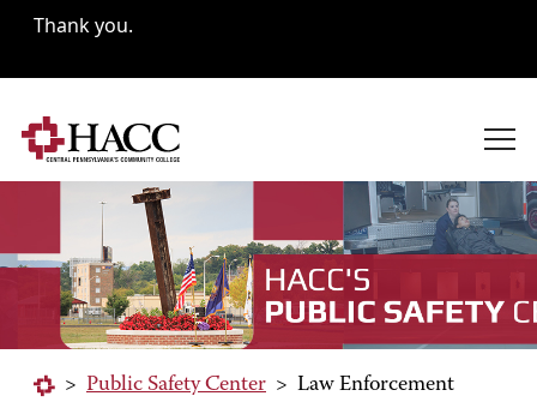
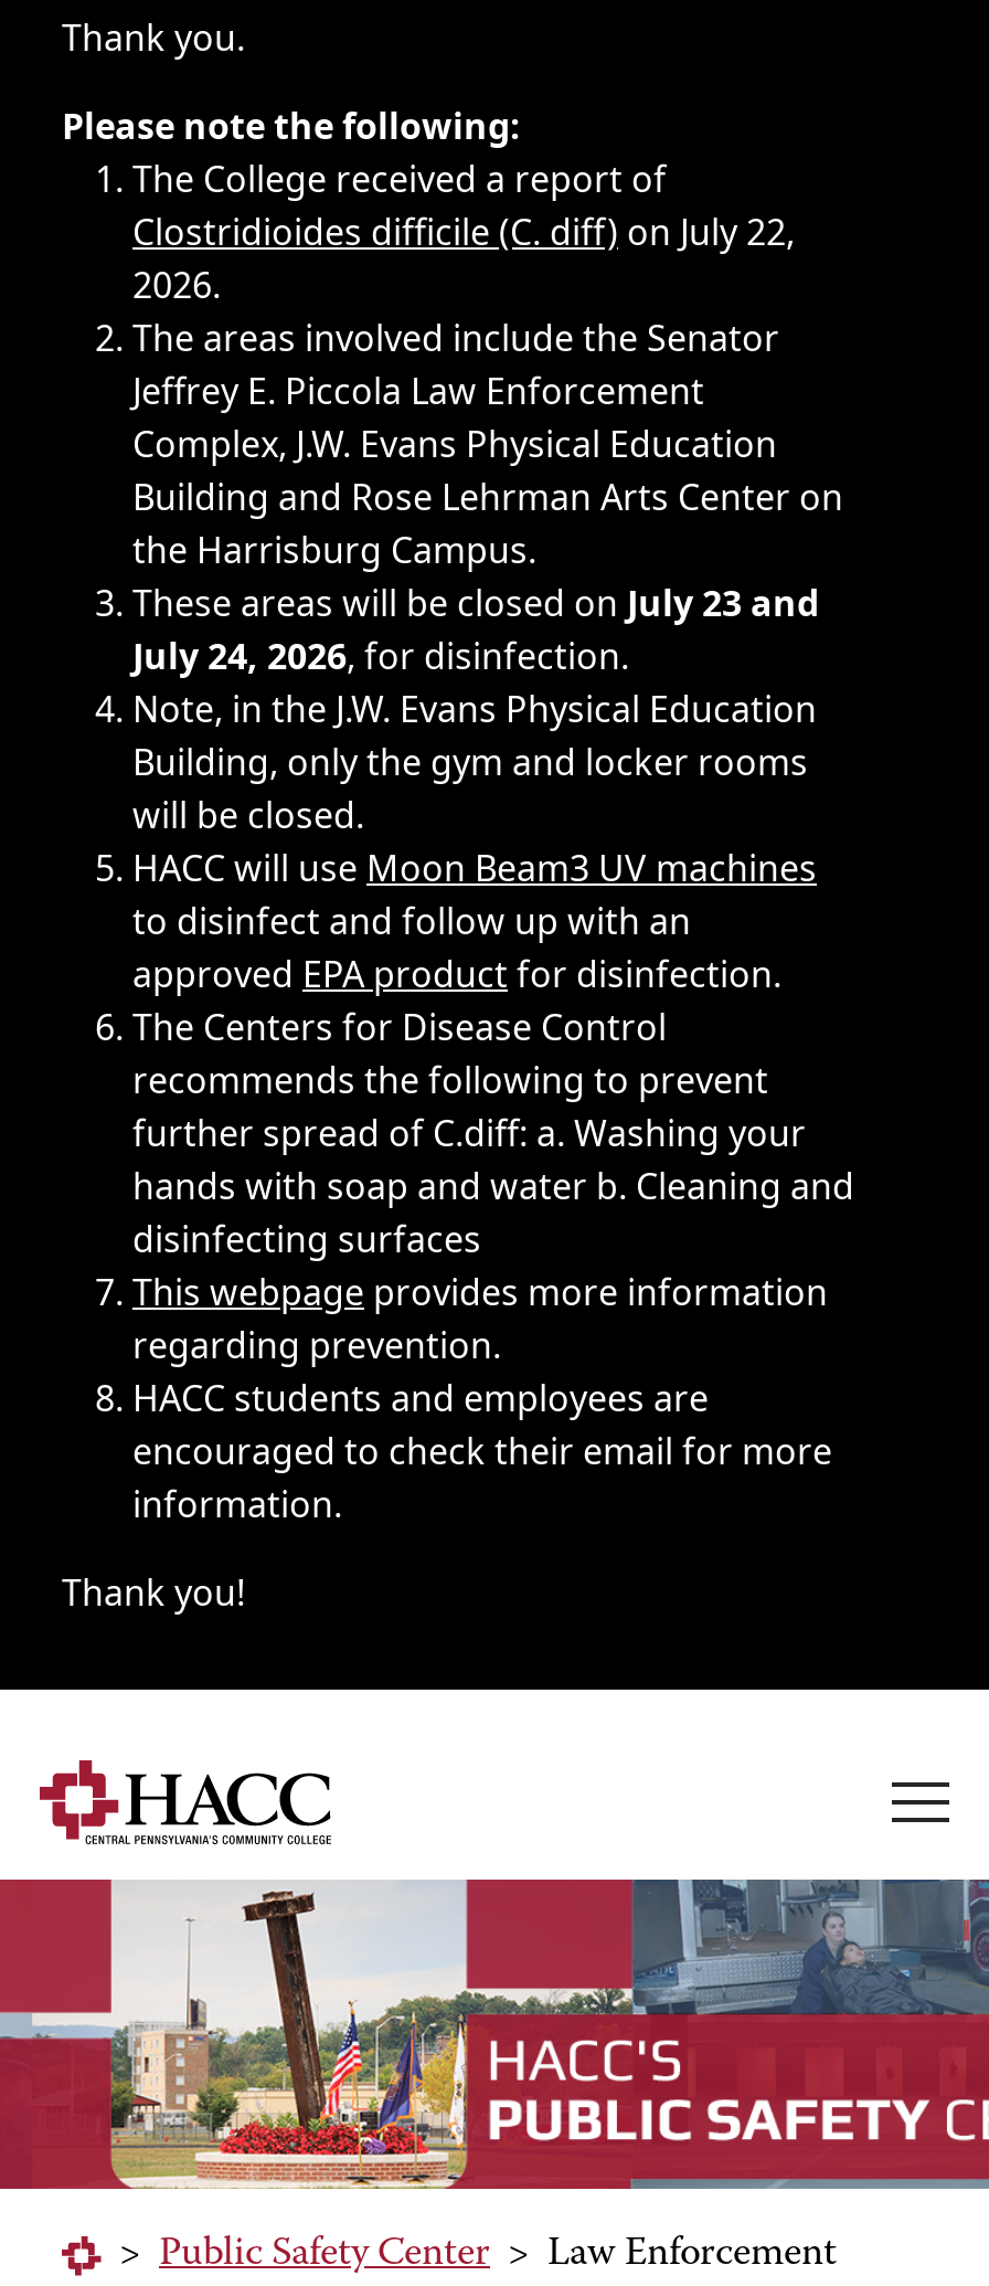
none -> [62,102,854,1617] Please note the following: | The College received a report of | Clostridioides difficile (C. diff) on July 22, | 2026. | The areas involved include the Senator | Jeffrey E. Piccola Law Enforcement | Complex, J.W. Evans Physical Education | Building and Rose Lehrman Arts Center on | the Harrisburg Campus. | These areas will be closed on July 23 and | July 24, 2026, for disinfection. | Note, in the J.W. Evans Physical Education | Building, only the gym and locker rooms | will be closed. | HACC will use Moon Beam3 UV machines | to disinfect and follow up with an | approved EPA product for disinfection. | The Centers for Disease Control | recommends the following to prevent | further spread of C.diff: a. Washing your | hands with soap and water b. Cleaning and | disinfecting surfaces | This webpage provides more information | regarding prevention. | HACC students and employees are | encouraged to check their email for more | information. | Thank you!

